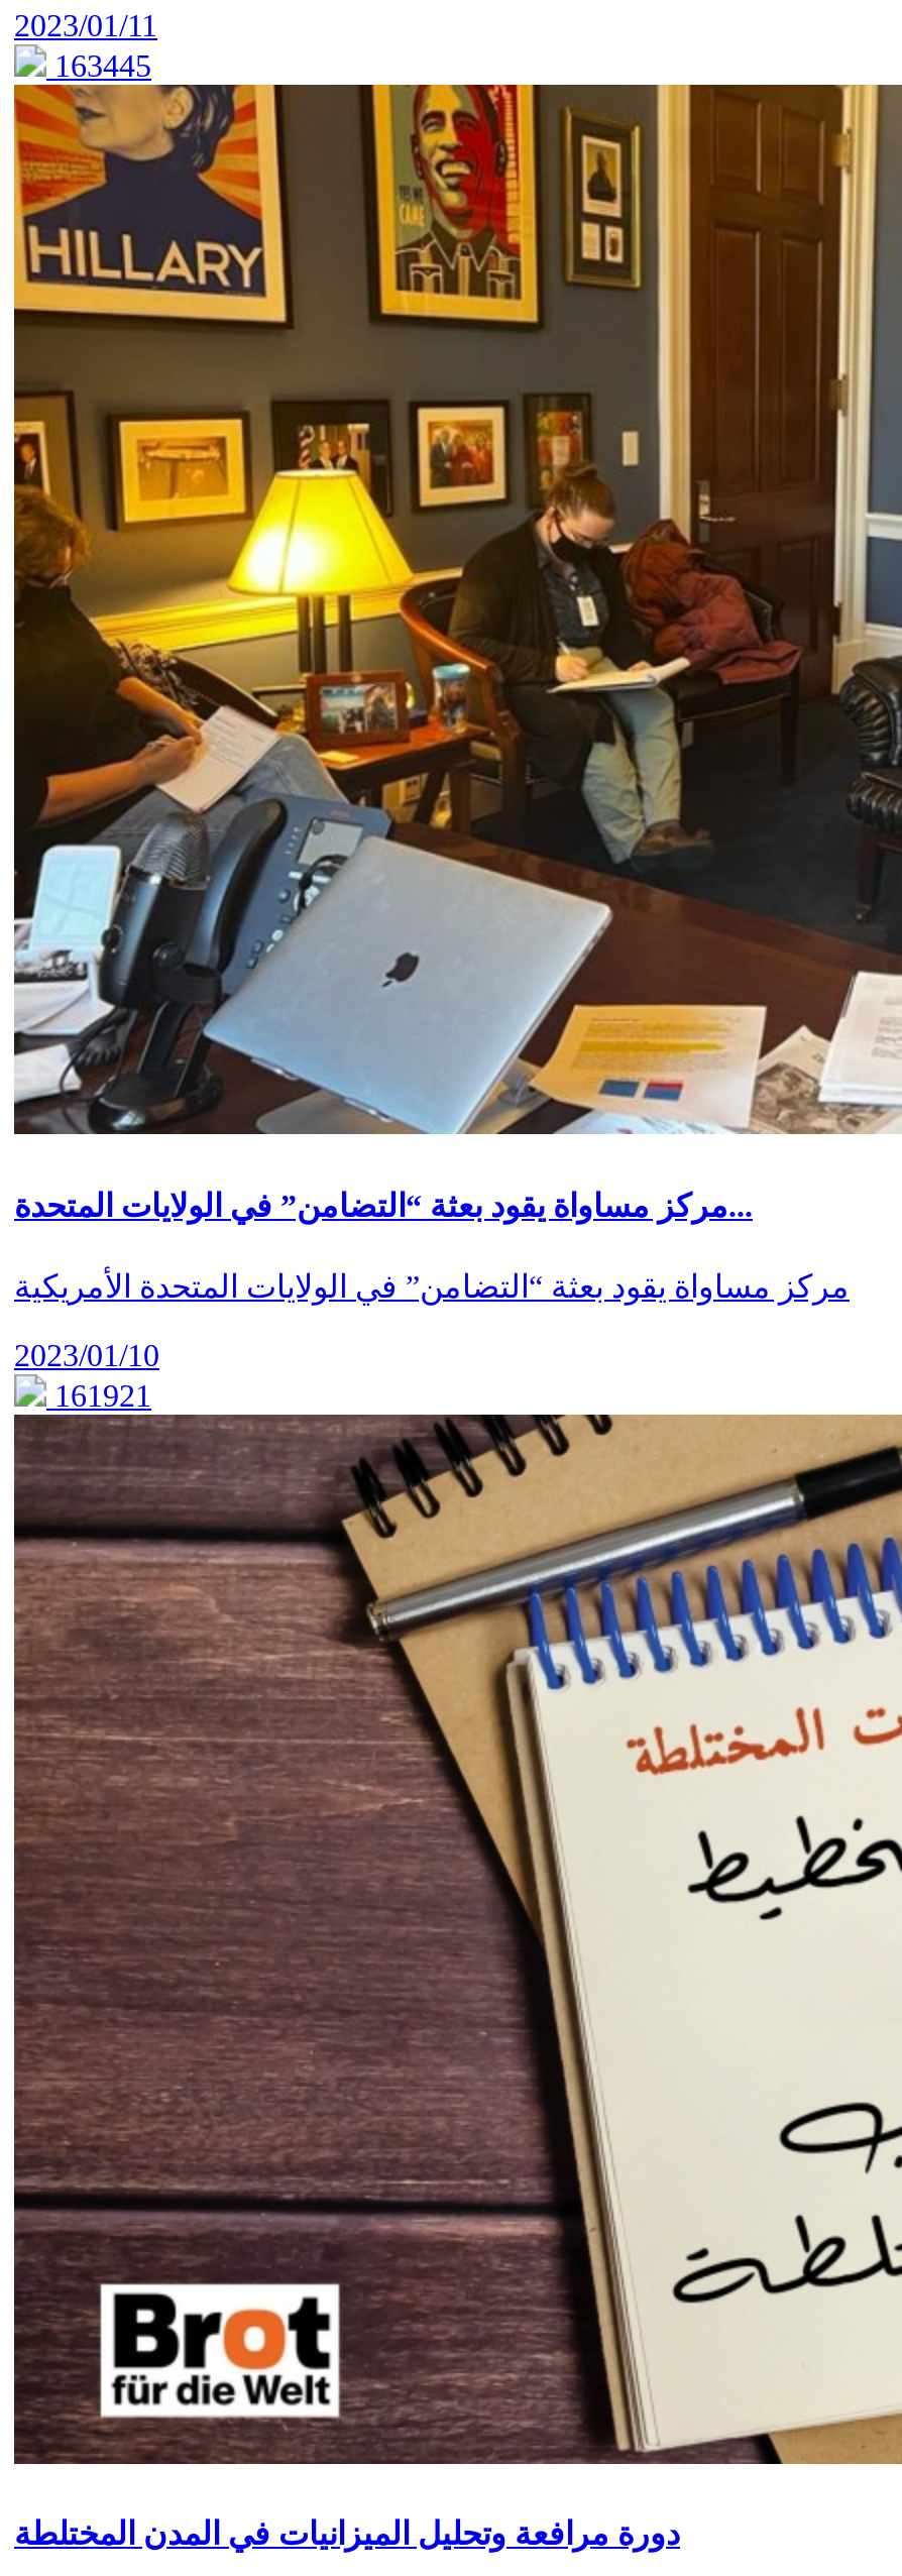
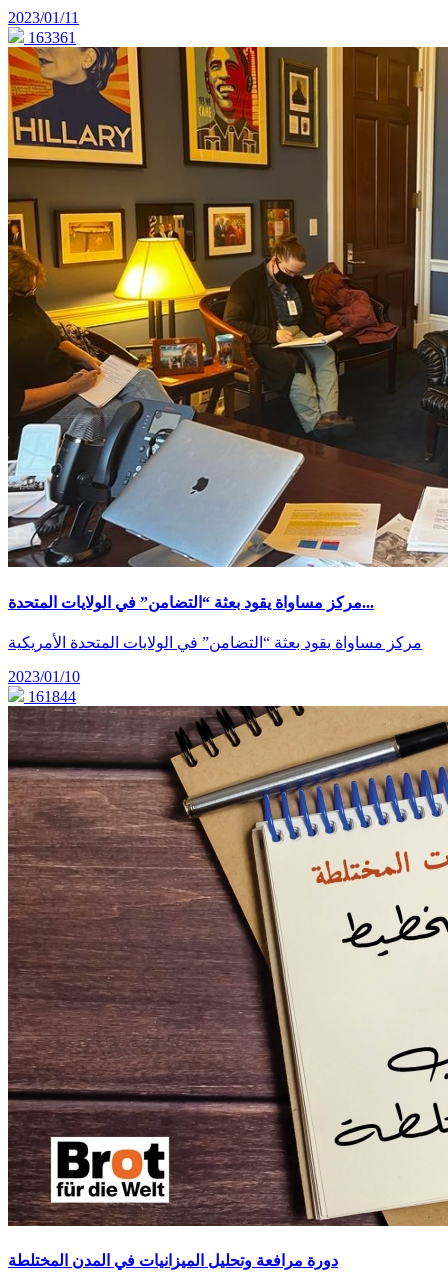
[46,49,151,84] 163445 -> [24,29,76,46] 163361
[46,1378,151,1412] 161921 -> [24,688,76,705] 161844

